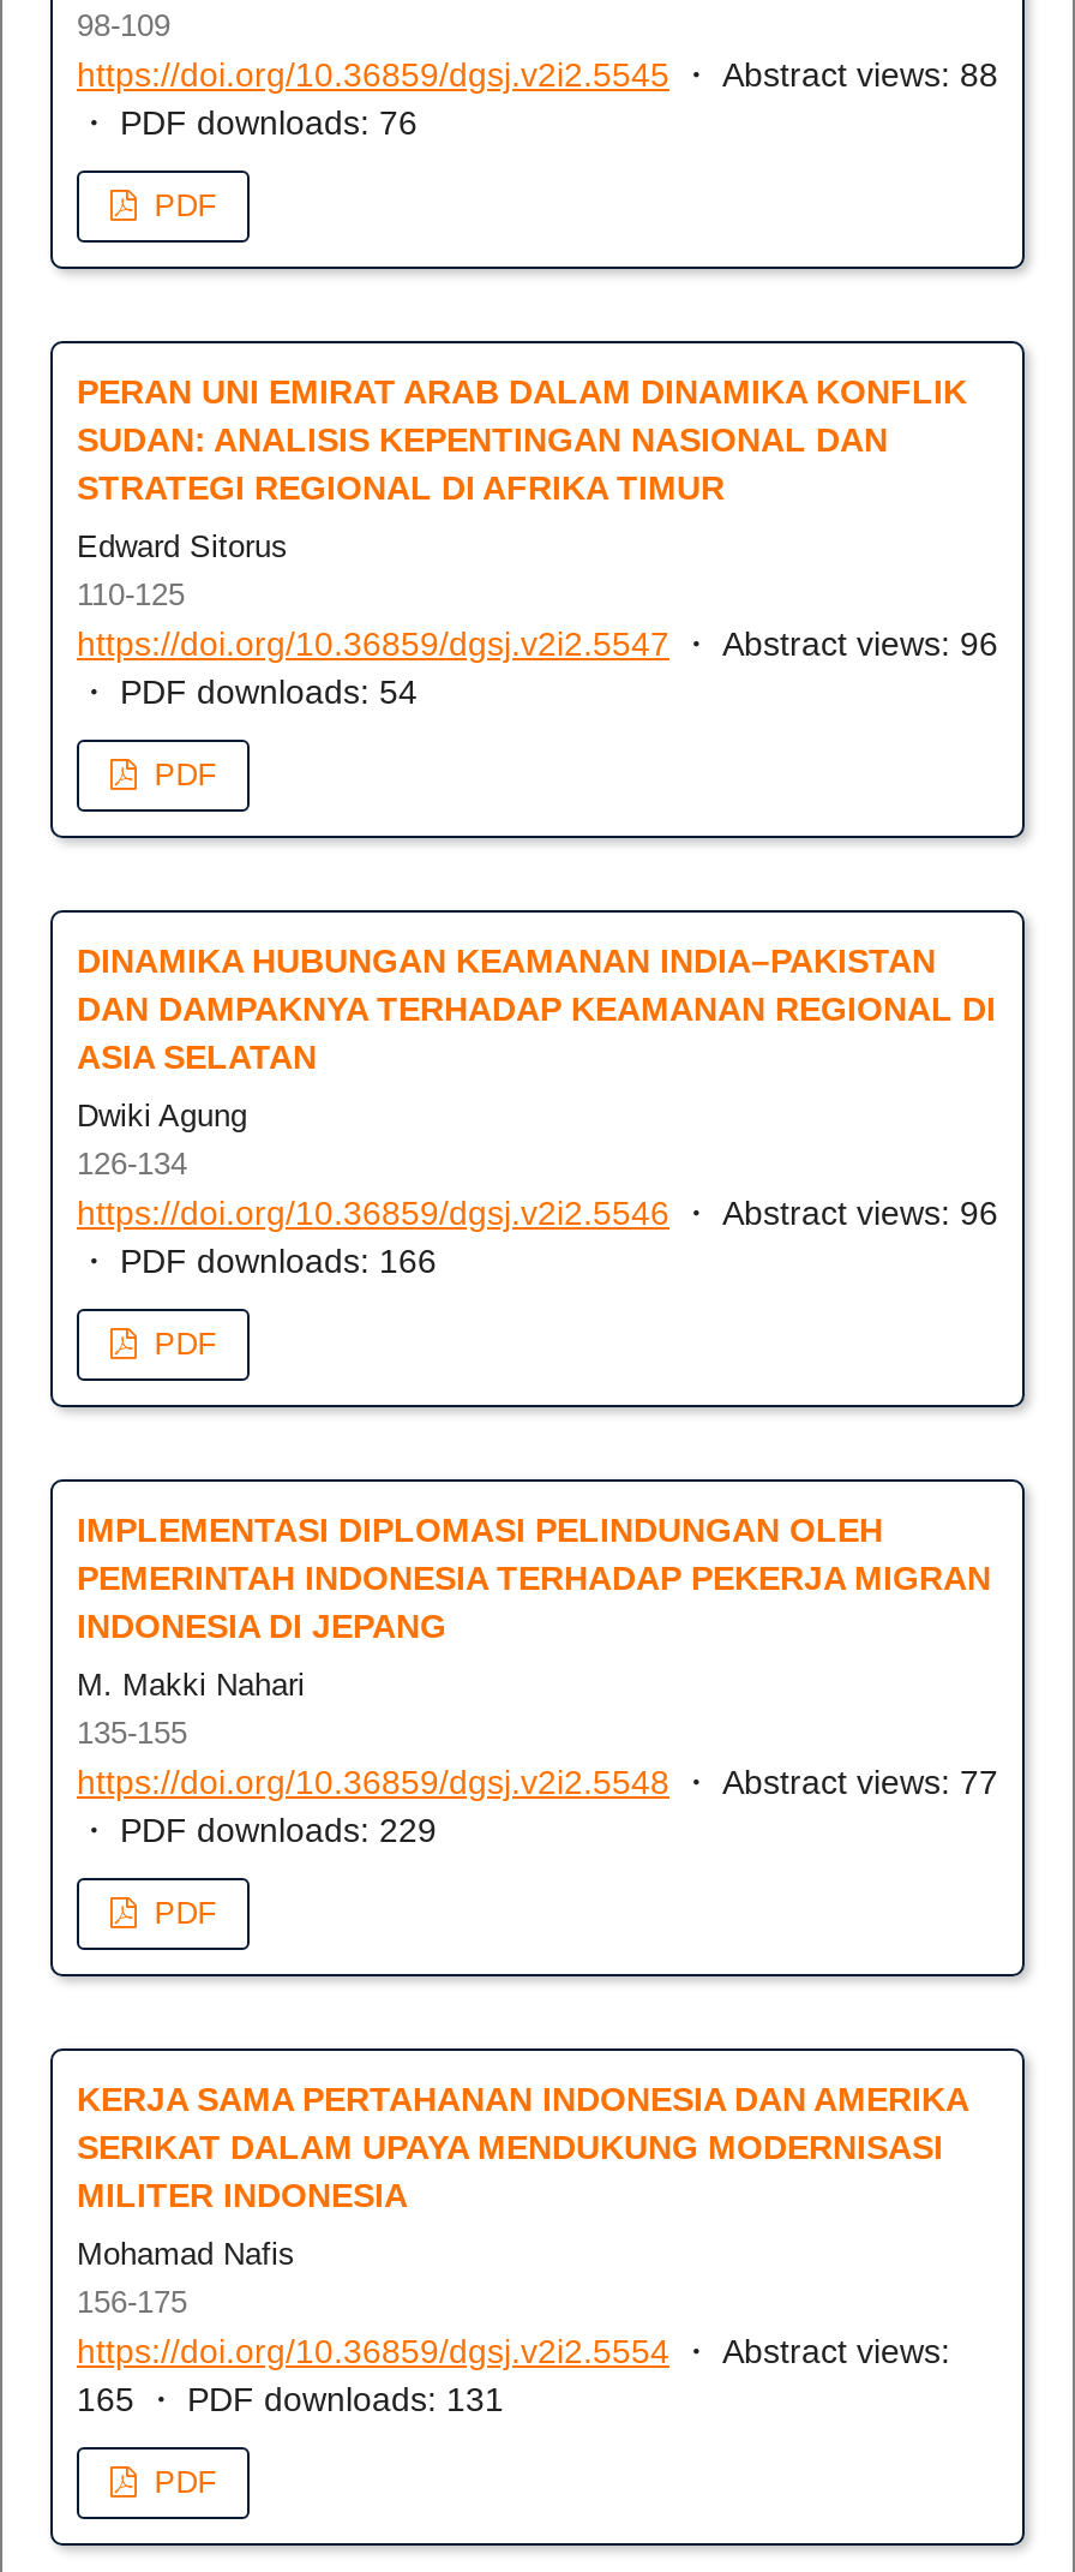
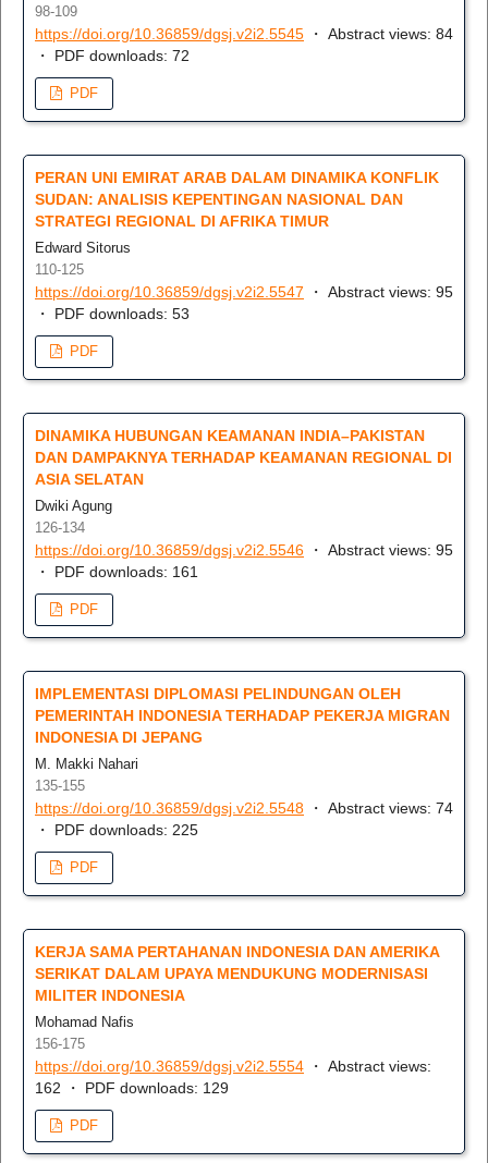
[77,56,998,94] https://doi.org/10.36859/dgsj.v2i2.5545・ Abstract views: 88 -> [35,25,453,43] https://doi.org/10.36859/dgsj.v2i2.5545・ Abstract views: 84
[77,104,418,142] ・ PDF downloads: 76 -> [35,47,190,64] ・ PDF downloads: 72
[77,625,998,663] https://doi.org/10.36859/dgsj.v2i2.5547・ Abstract views: 96 -> [35,283,453,301] https://doi.org/10.36859/dgsj.v2i2.5547・ Abstract views: 95
[77,673,418,711] ・ PDF downloads: 54 -> [35,305,190,323] ・ PDF downloads: 53
[77,1194,998,1232] https://doi.org/10.36859/dgsj.v2i2.5546・ Abstract views: 96 -> [35,541,453,559] https://doi.org/10.36859/dgsj.v2i2.5546・ Abstract views: 95
[77,1242,437,1280] ・ PDF downloads: 166 -> [35,563,198,581] ・ PDF downloads: 161
[77,1763,998,1802] https://doi.org/10.36859/dgsj.v2i2.5548・ Abstract views: 77 -> [35,800,453,817] https://doi.org/10.36859/dgsj.v2i2.5548・ Abstract views: 74
[77,1811,437,1850] ・ PDF downloads: 229 -> [35,821,198,839] ・ PDF downloads: 225
[77,2380,504,2419] 165 ・ PDF downloads: 131 -> [35,1079,229,1097] 162 ・ PDF downloads: 129

